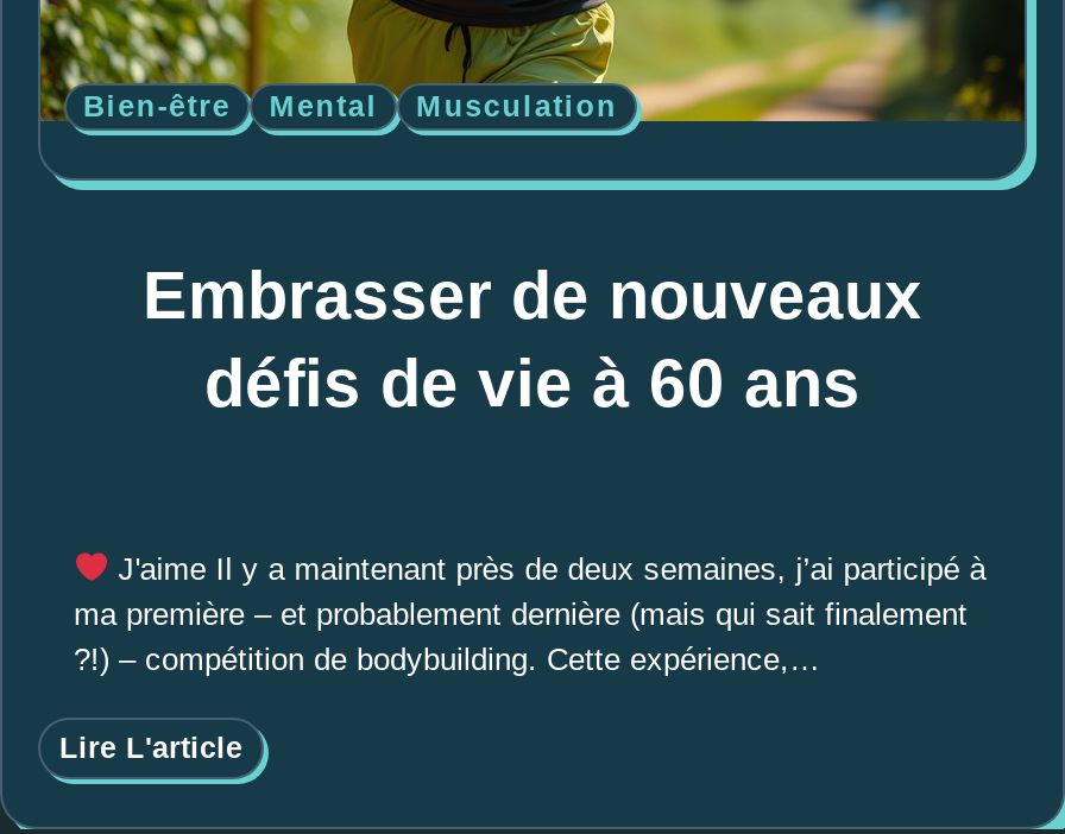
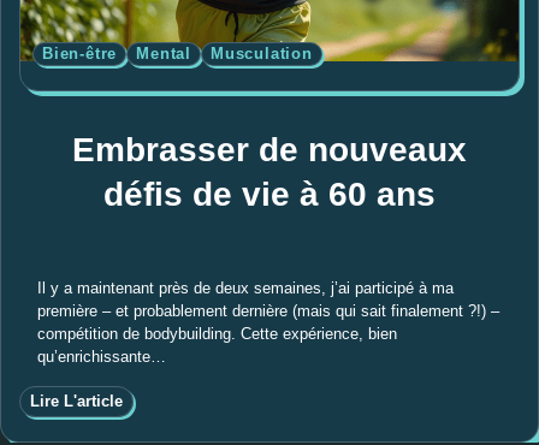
[74,551,986,677] J'aime Il y a maintenant près de deux semaines, j’ai participé à | ma première – et probablement dernière (mais qui sait finalement | ?!) – compétition de bodybuilding. Cette expérience,… -> [37,279,499,366] Il y a maintenant près de deux semaines, j’ai participé à ma | première – et probablement dernière (mais qui sait finalement ?!) – | compétition de bodybuilding. Cette expérience, bien | qu’enrichissante…

